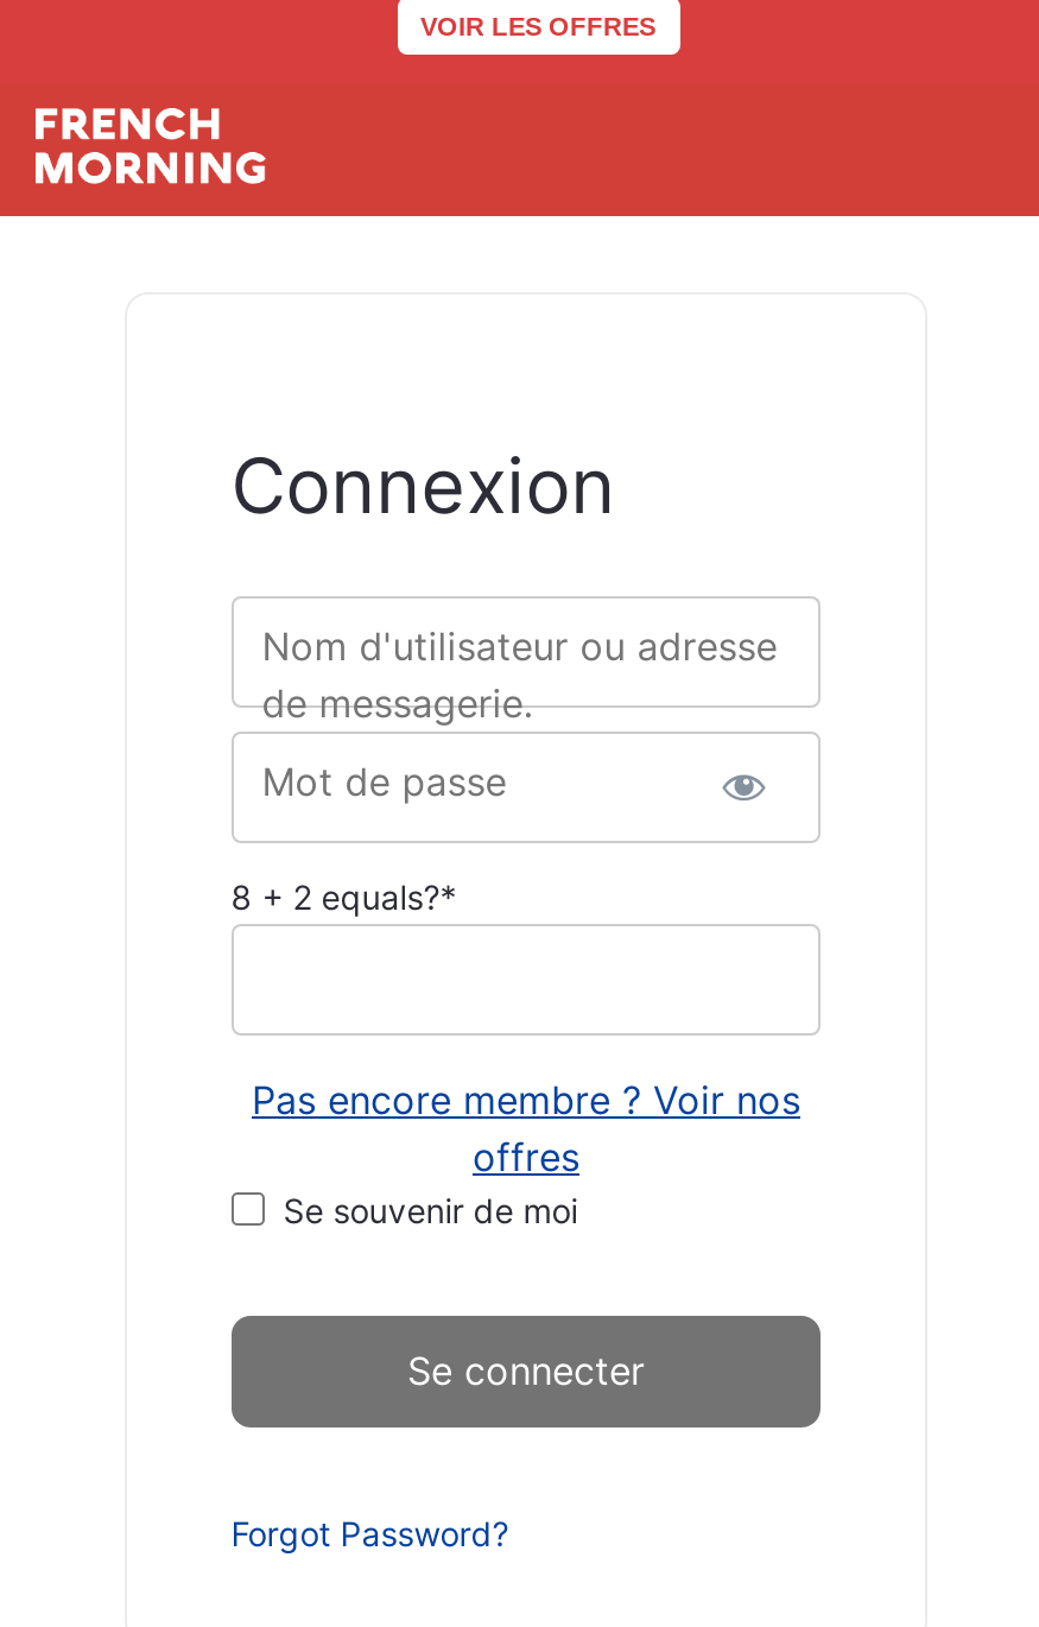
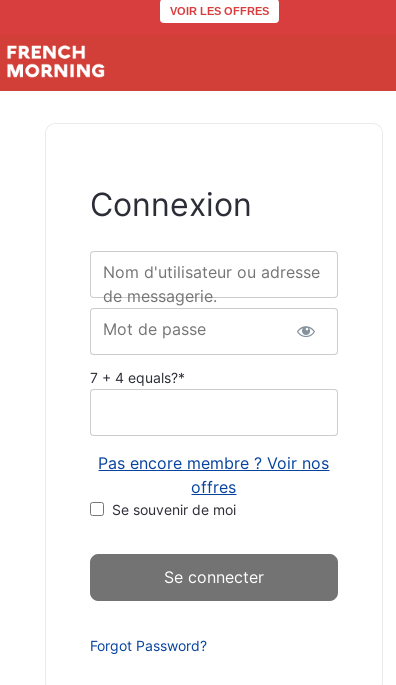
[231,876,457,917] 8 + 2 equals?* -> [90,369,185,386] 7 + 4 equals?*

